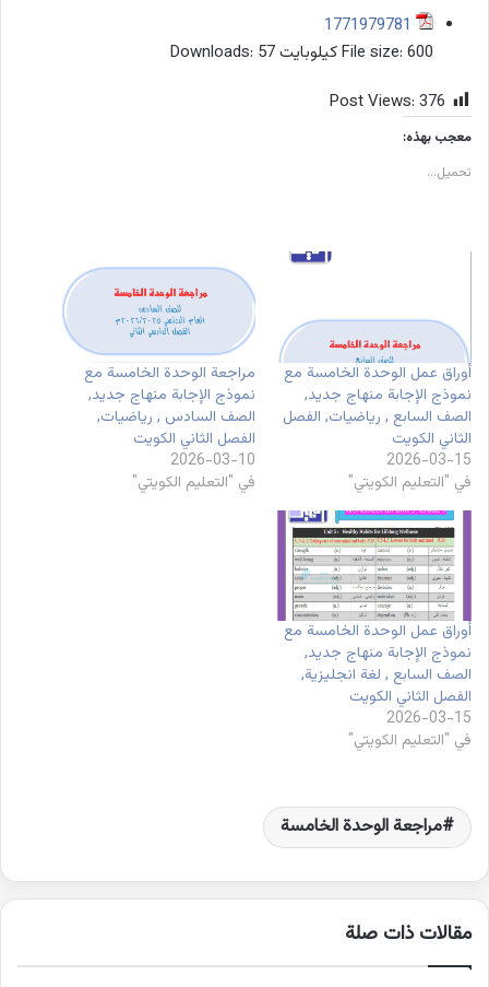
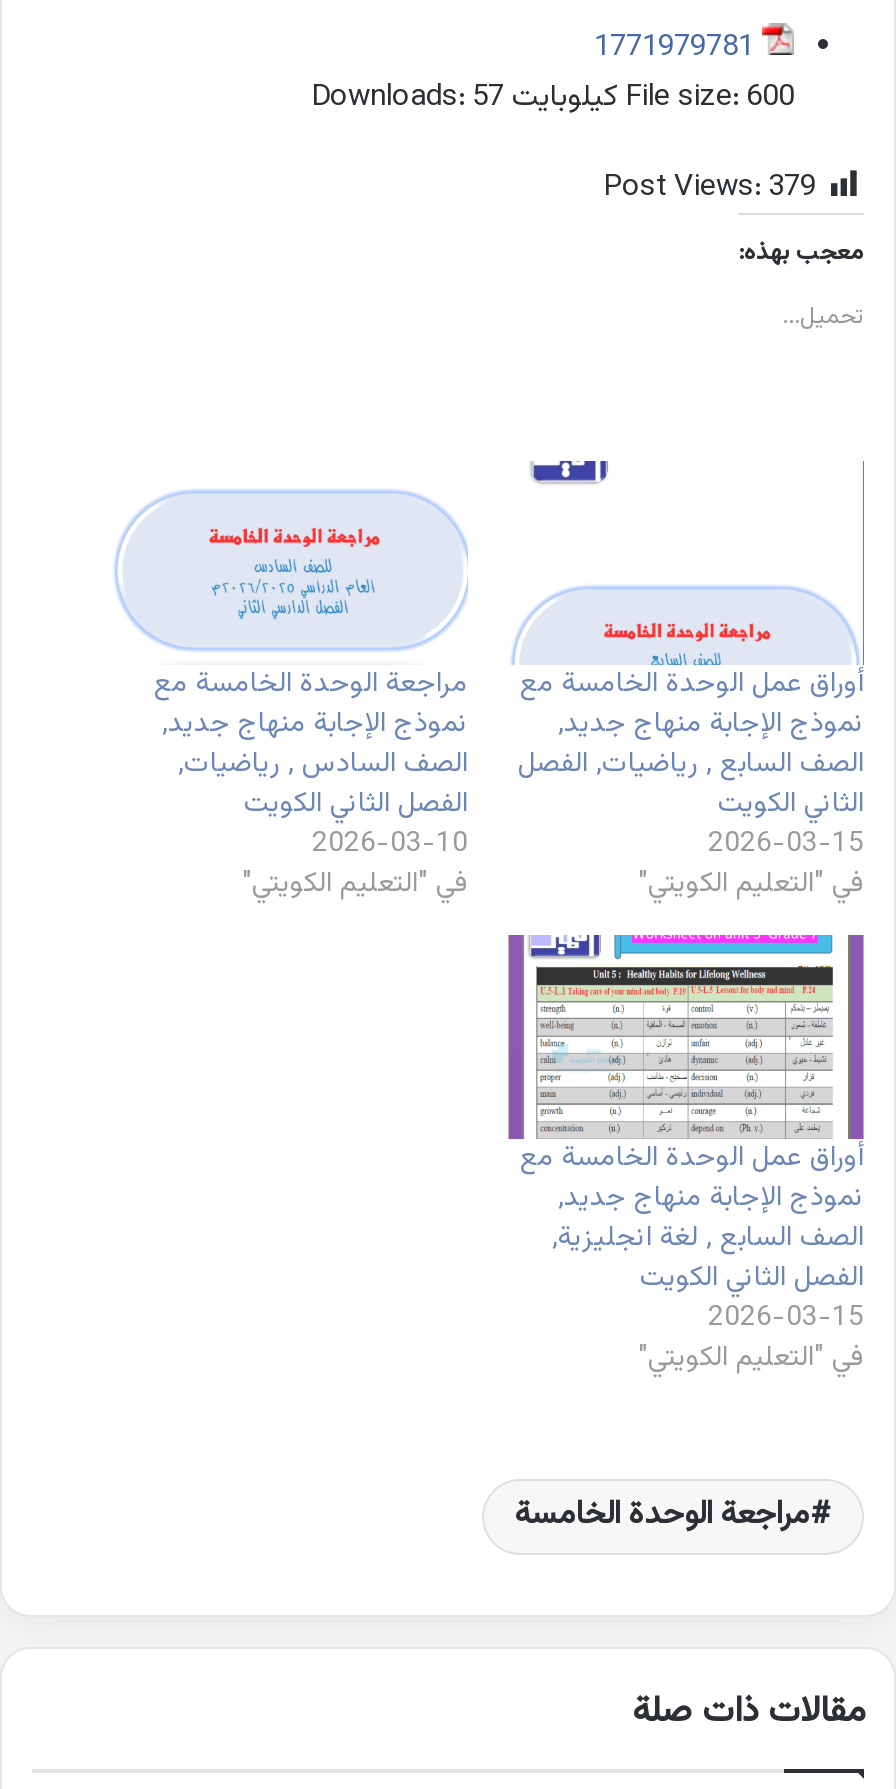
[330,90,445,115] Post Views: 376 -> [604,165,816,211] Post Views: 379

